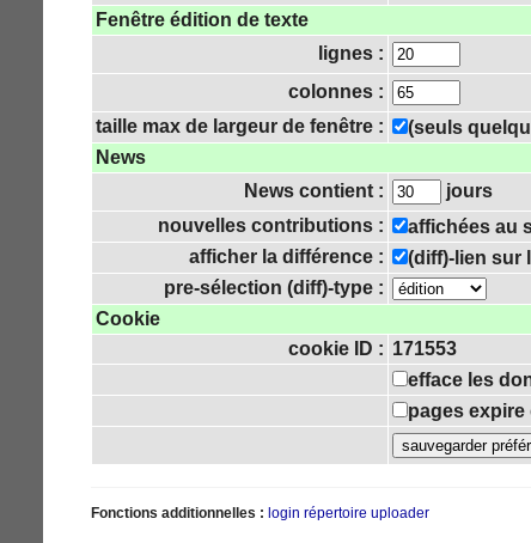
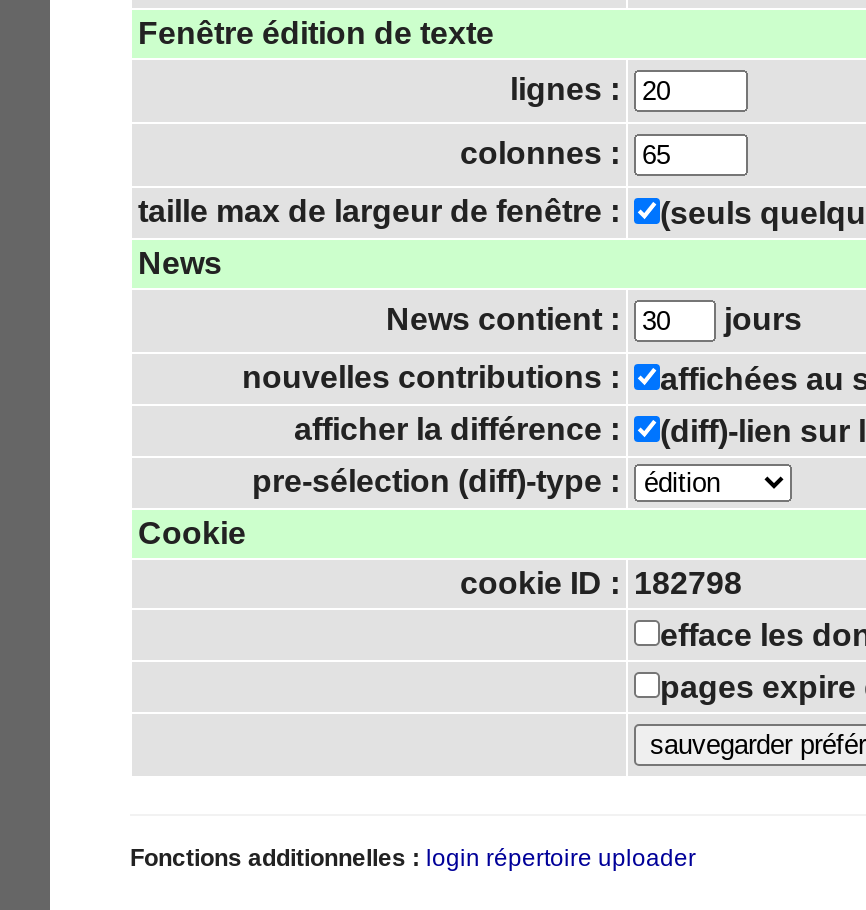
[288,338,457,358] cookie ID : 171553 -> [460,565,742,599] cookie ID : 182798

